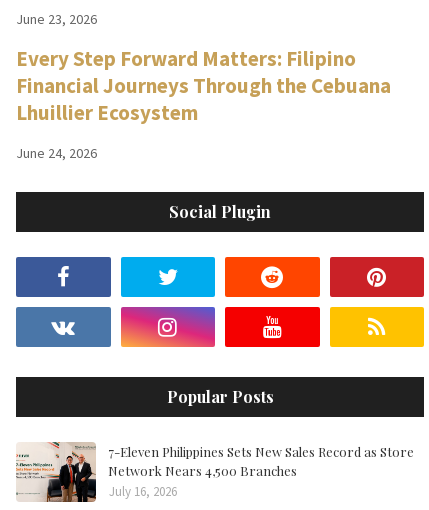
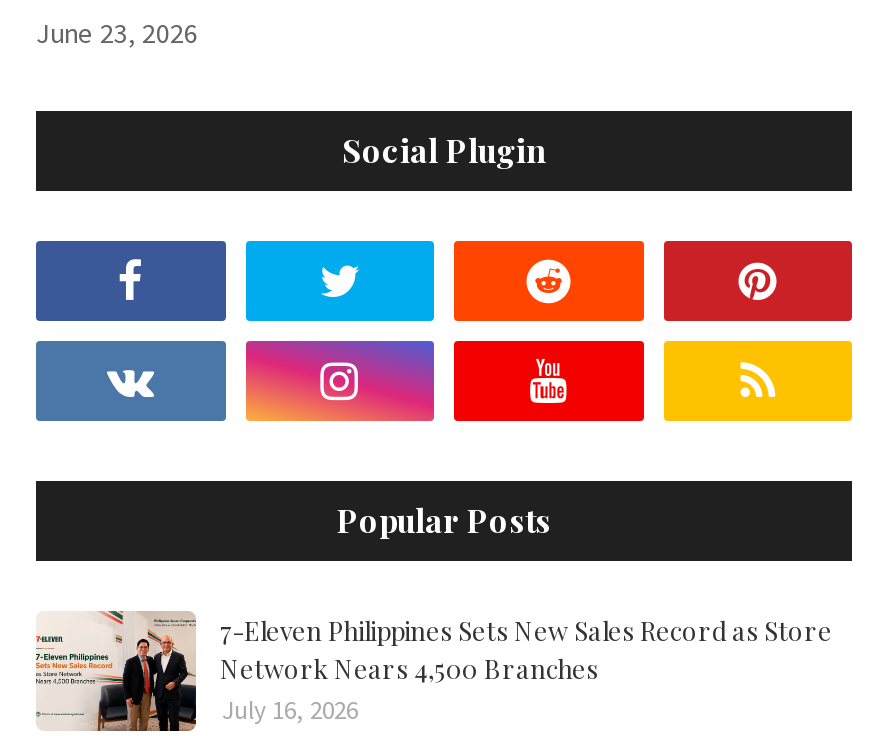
[16,45,391,162] Every Step Forward Matters: Filipino | Financial Journeys Through the Cebuana | Lhuillier Ecosystem | June 24, 2026 -> none

